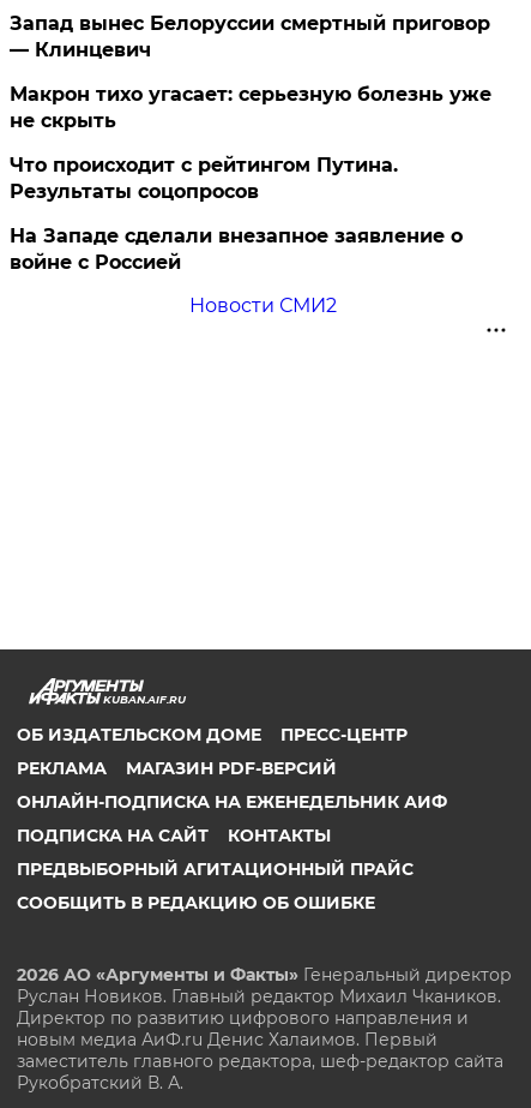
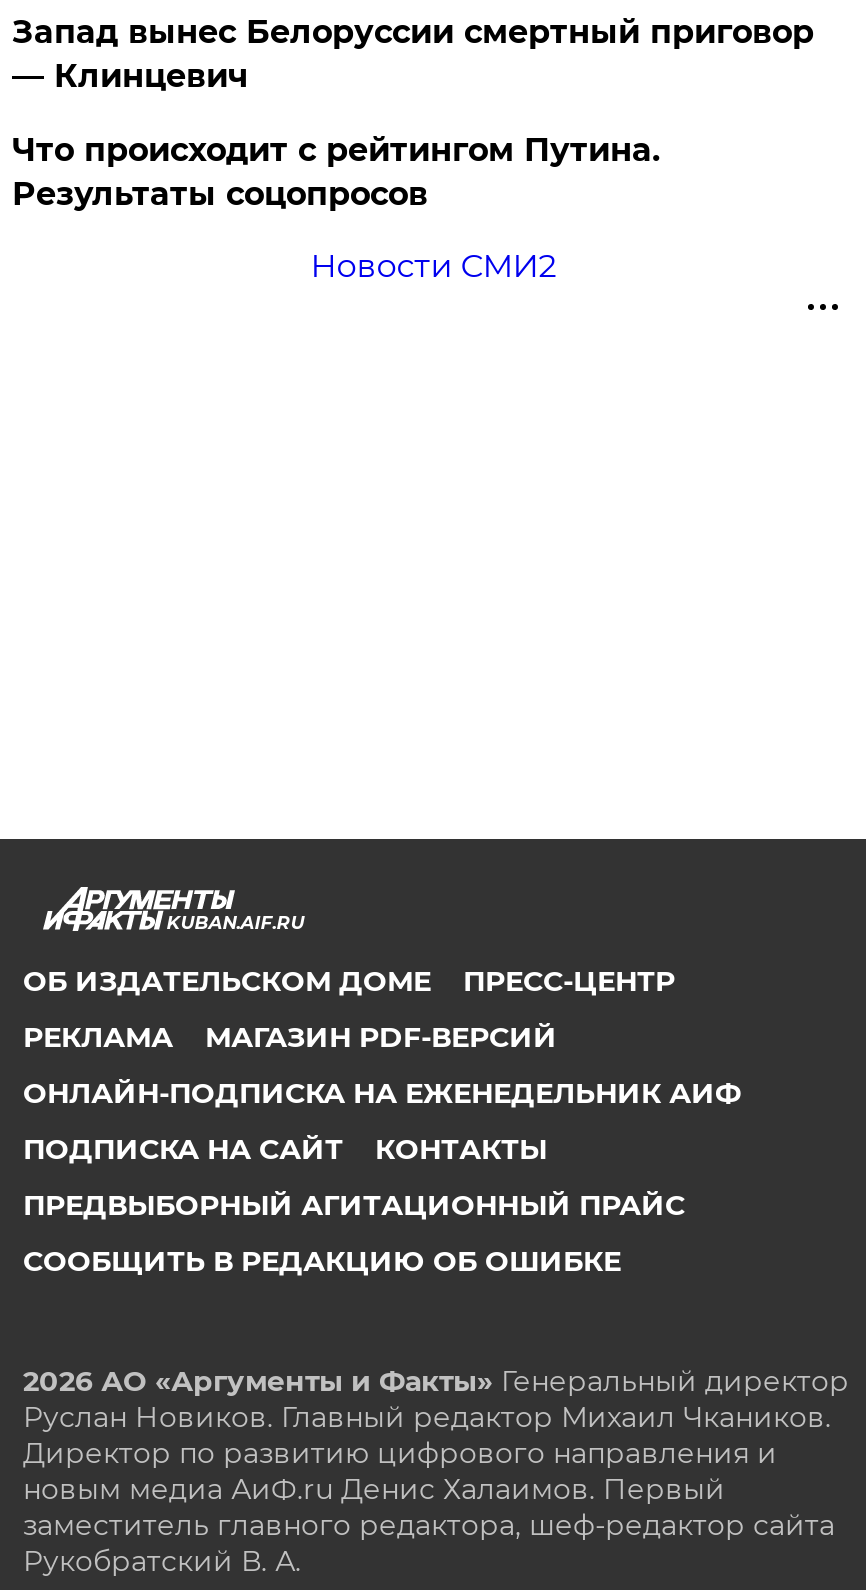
[10,83,492,132] Макрон тихо угасает: серьезную болезнь уже | не скрыть -> none
[10,224,463,274] На Западе сделали внезапное заявление о | войне с Россией -> none

